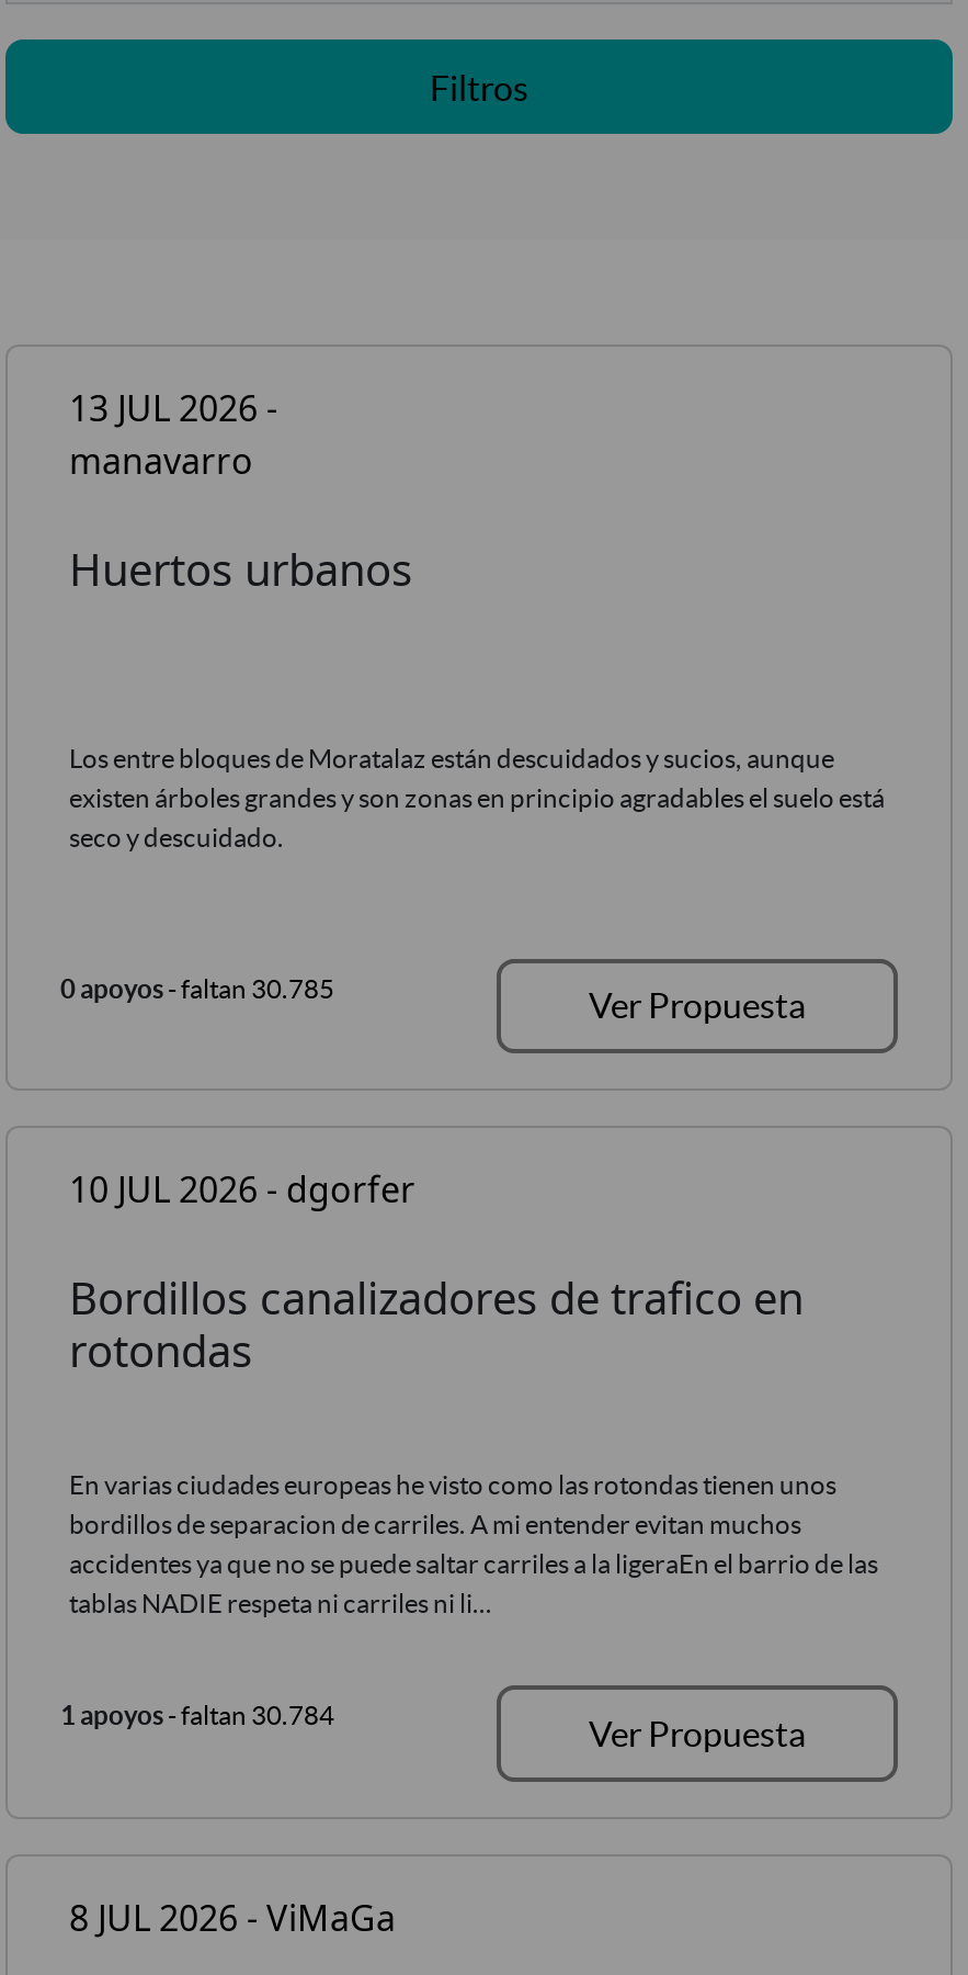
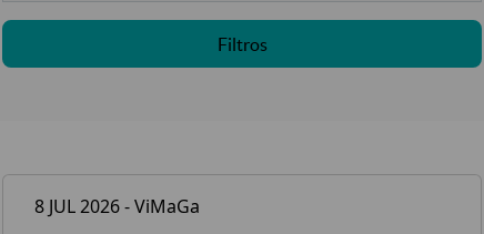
[69,385,885,851] 13 JUL 2026 - | manavarro | Huertos urbanos | Los entre bloques de Moratalaz están descuidados y sucios, aunque | existen árboles grandes y son zonas en principio agradables el suelo está | seco y descuidado. -> none
[60,974,806,1026] 0 apoyos - faltan 30.785 | Ver Propuesta -> none
[69,1165,878,1618] 10 JUL 2026 - dgorfer | Bordillos canalizadores de trafico en | rotondas | En varias ciudades europeas he visto como las rotondas tienen unos | bordillos de separacion de carriles. A mi entender evitan muchos | accidentes ya que no se puede saltar carriles a la ligeraEn el barrio de las | tablas NADIE respeta ni carriles ni li... -> none
[60,1701,806,1753] 1 apoyos - faltan 30.784 | Ver Propuesta -> none

